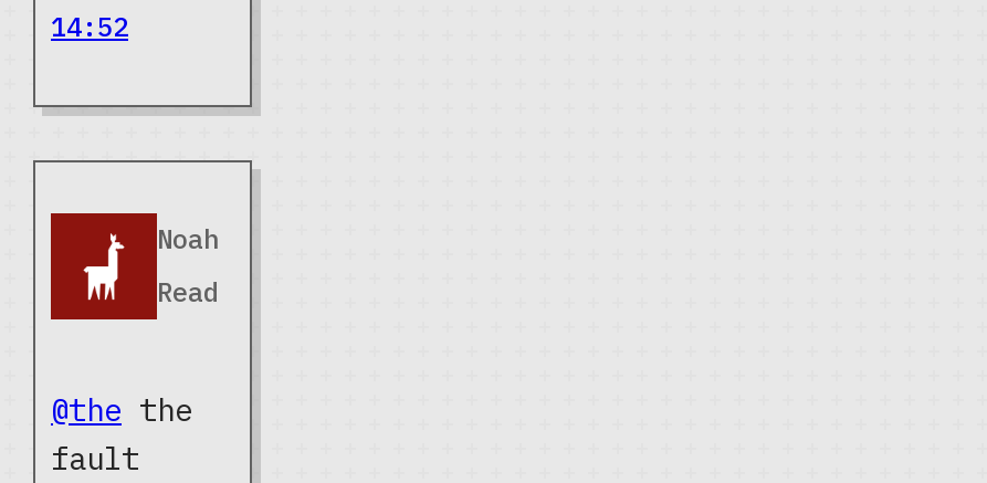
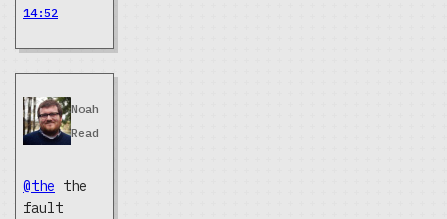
[49,211,159,322] [image] -> [22,96,72,146] [image]

